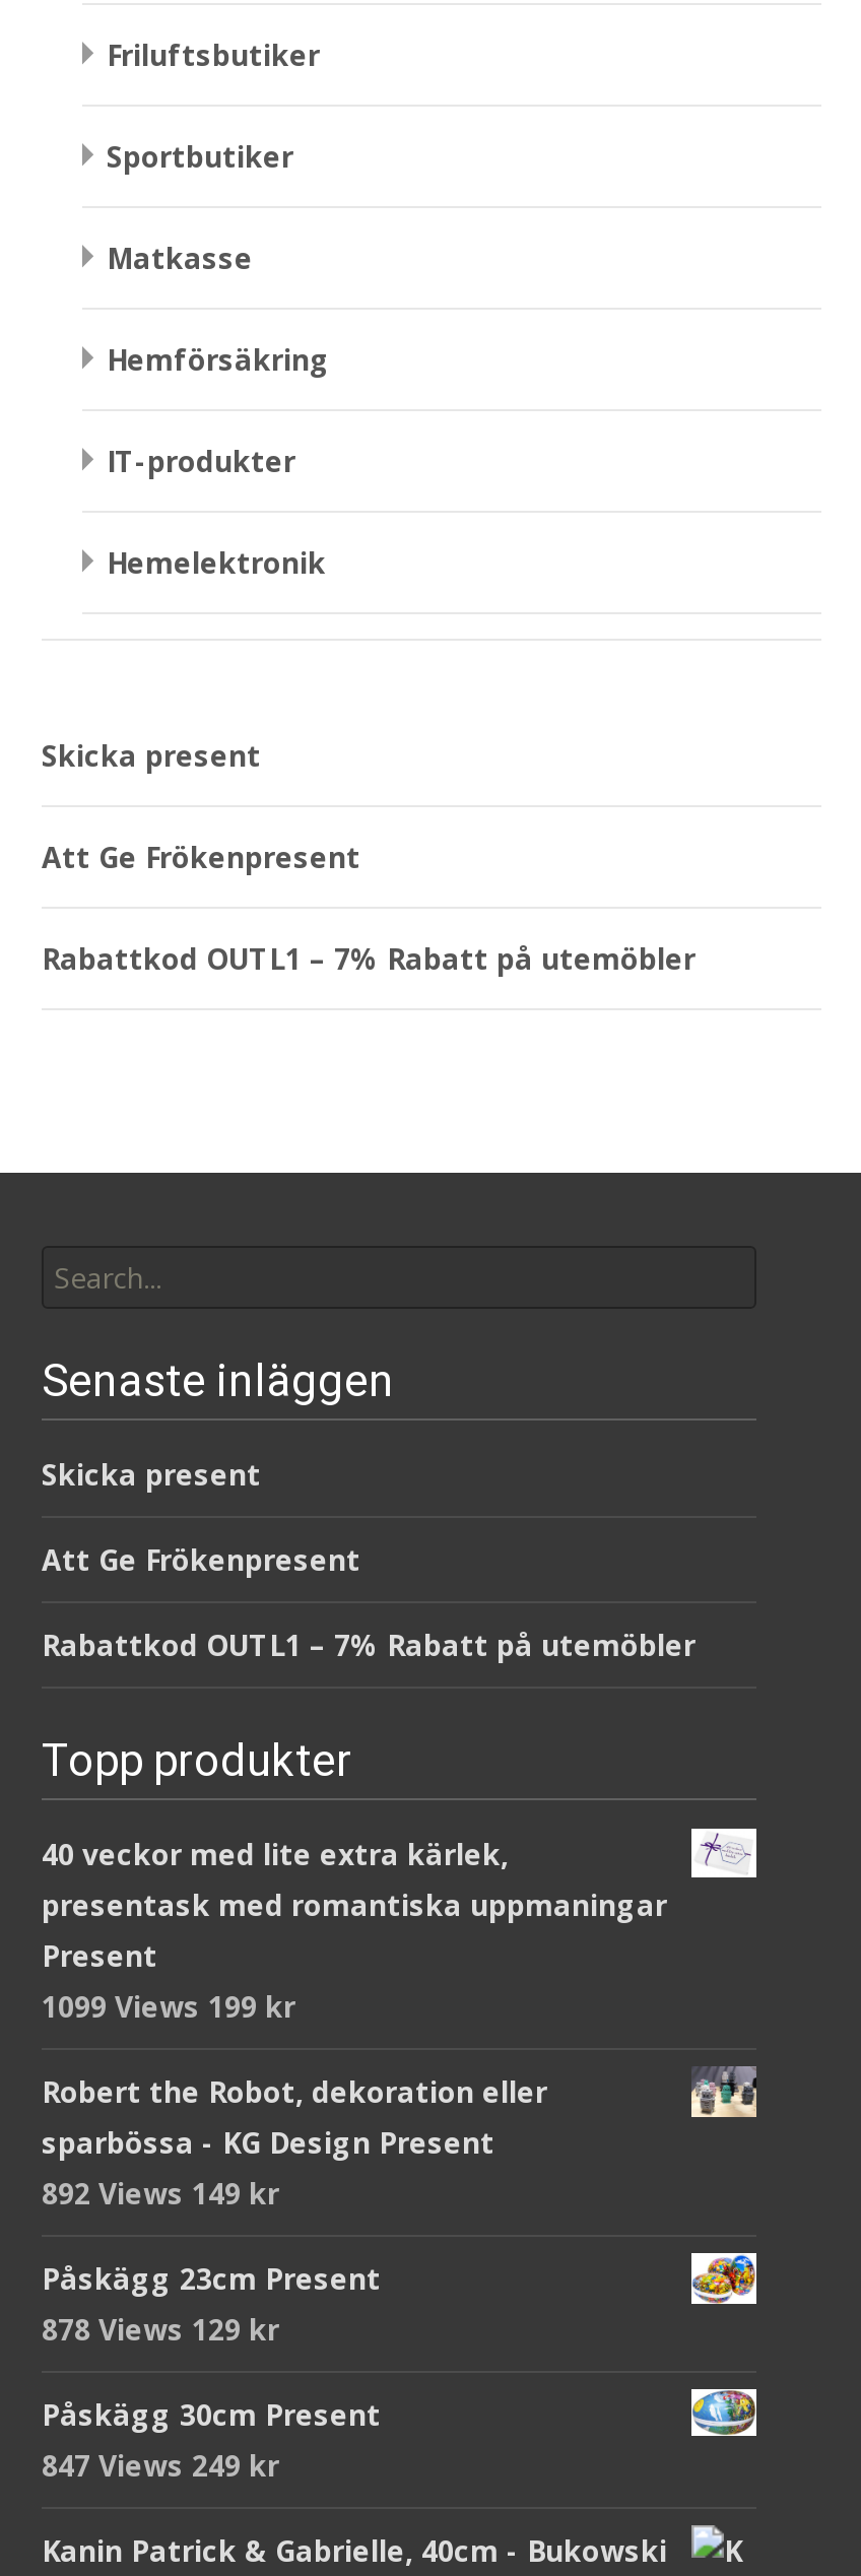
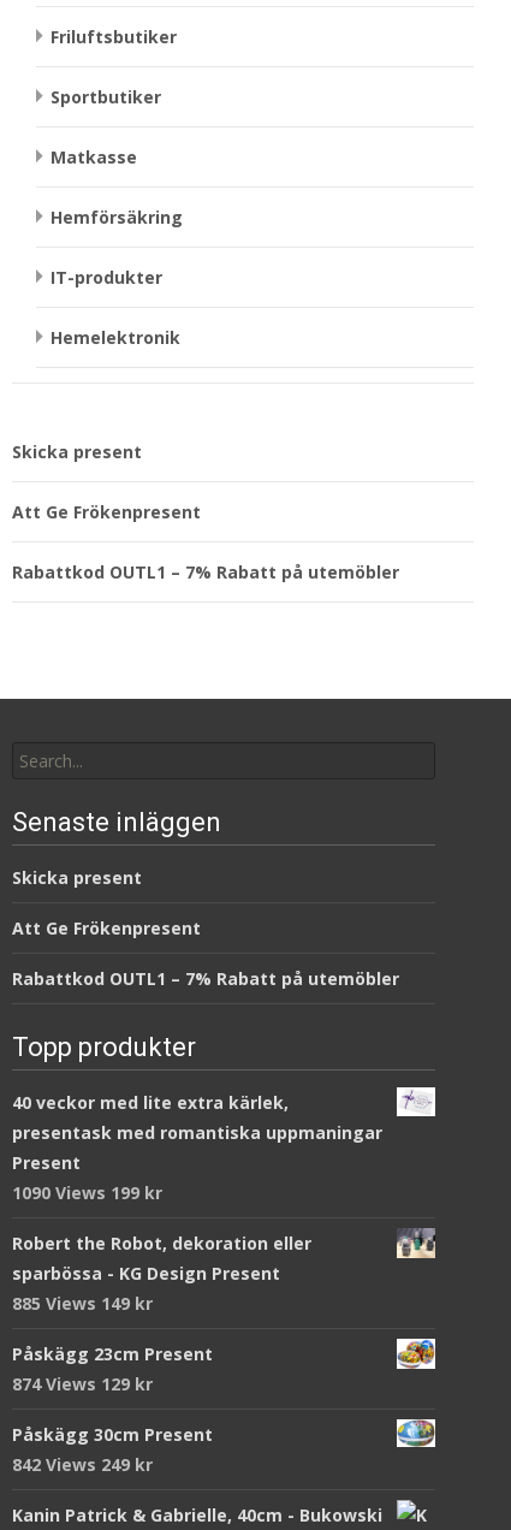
[42,1987,295,2025] 1099 Views 199 kr -> [12,1181,162,1204] 1090 Views 199 kr
[42,2174,279,2212] 892 Views 149 kr -> [12,1292,153,1314] 885 Views 149 kr
[42,2310,279,2348] 878 Views 129 kr -> [12,1372,153,1395] 874 Views 129 kr
[42,2446,279,2484] 847 Views 249 kr -> [12,1453,153,1476] 842 Views 249 kr

